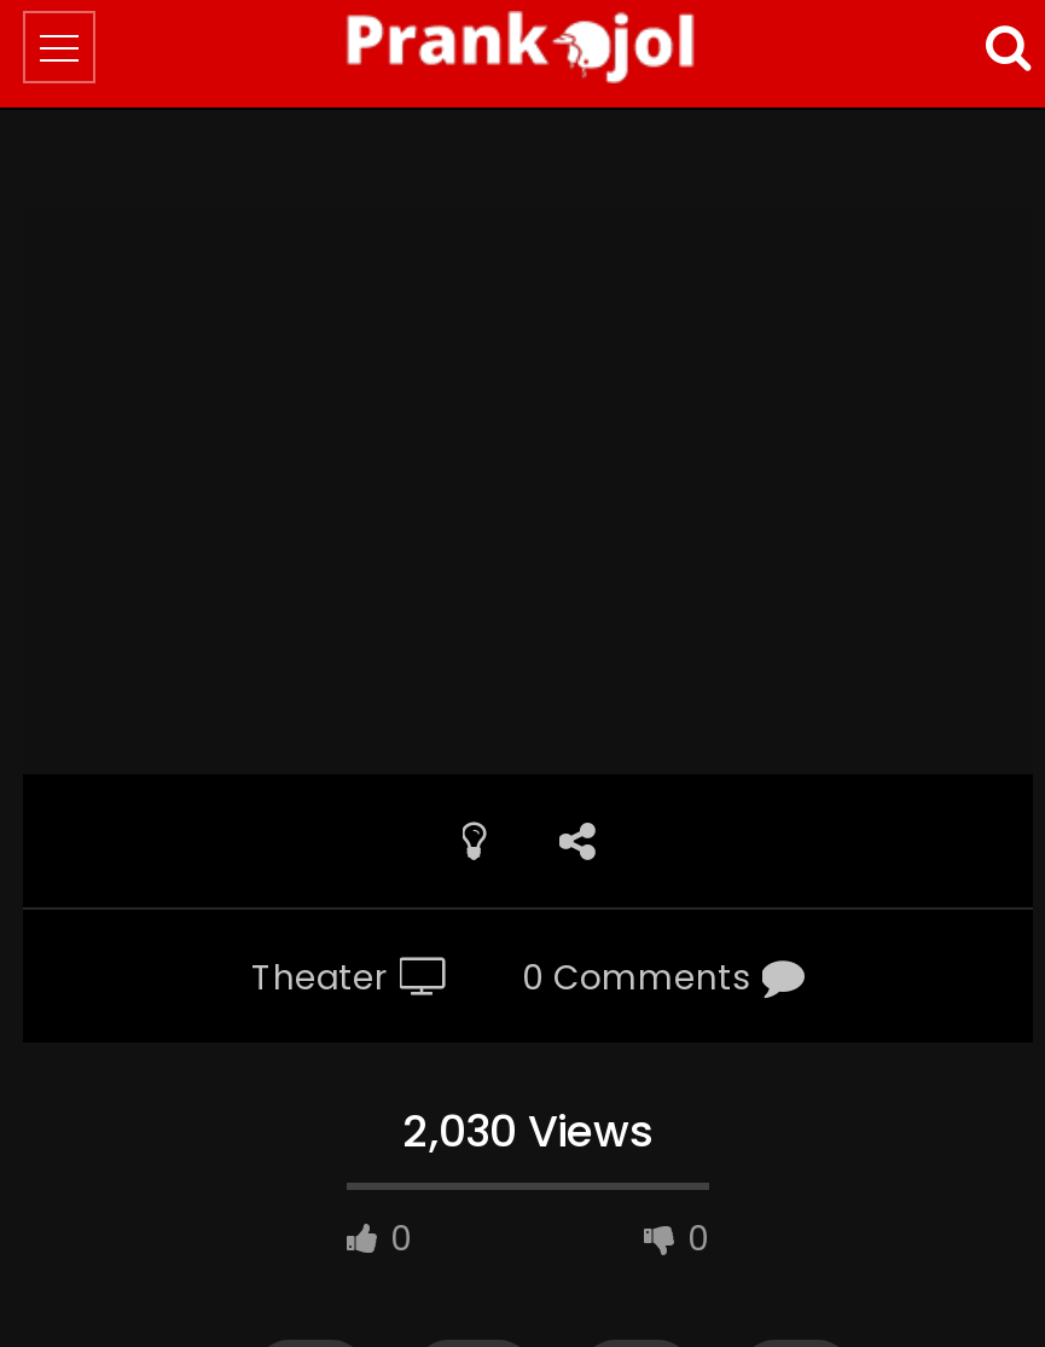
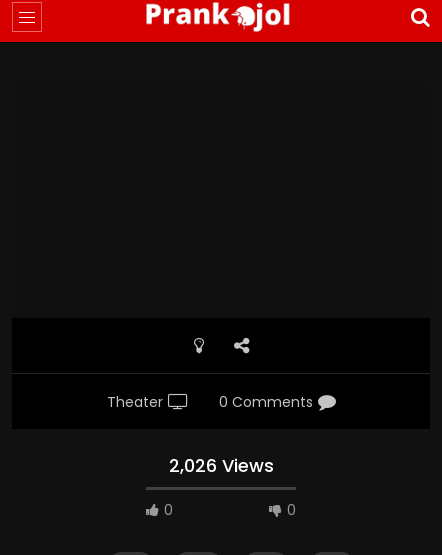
[402,1101,654,1161] 2,030 Views -> [168,453,273,478] 2,026 Views

